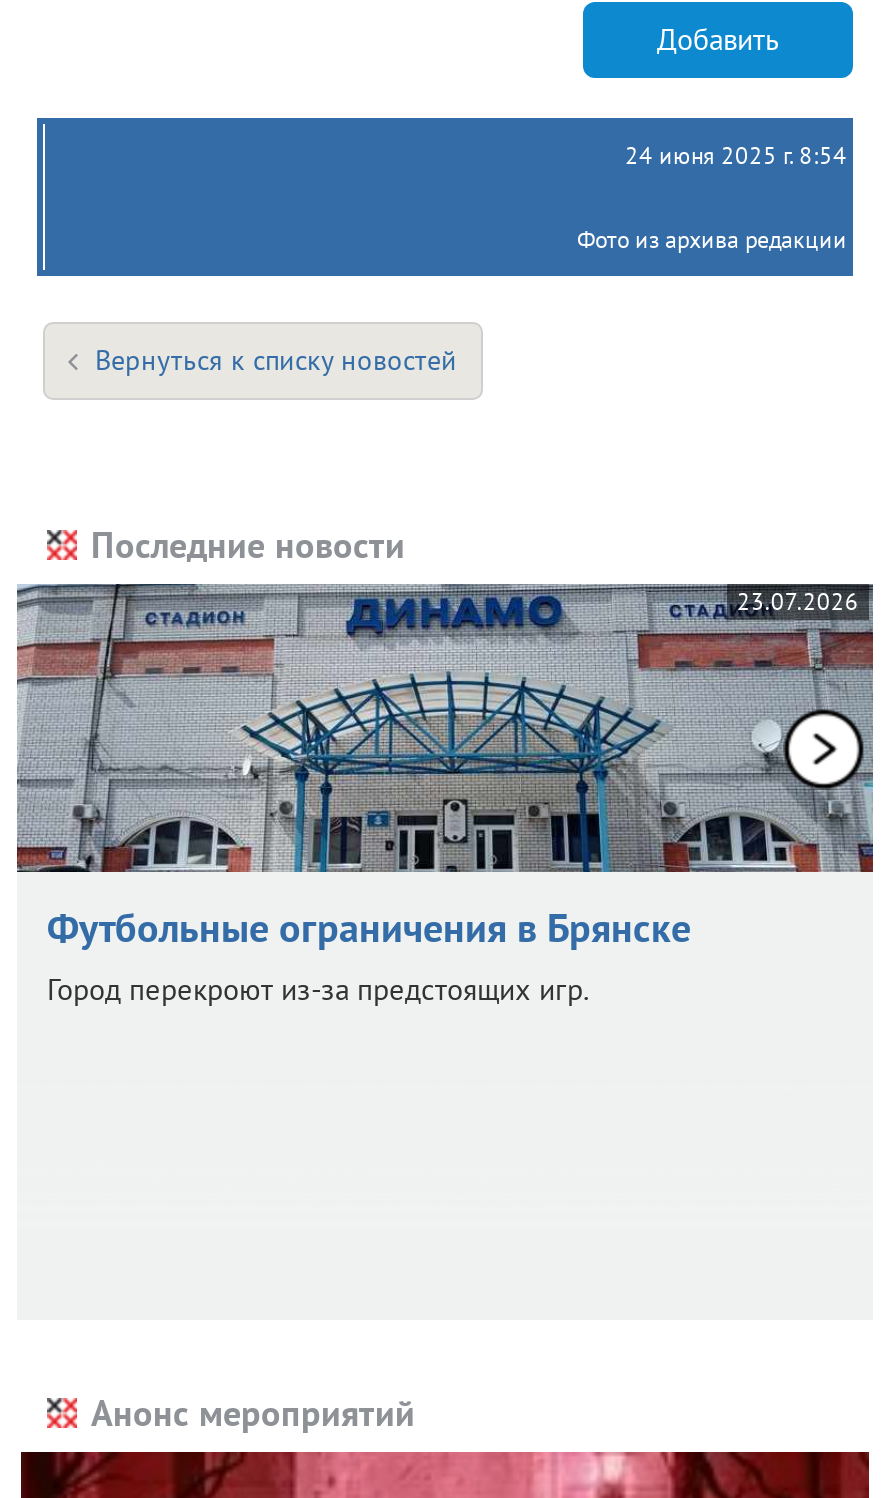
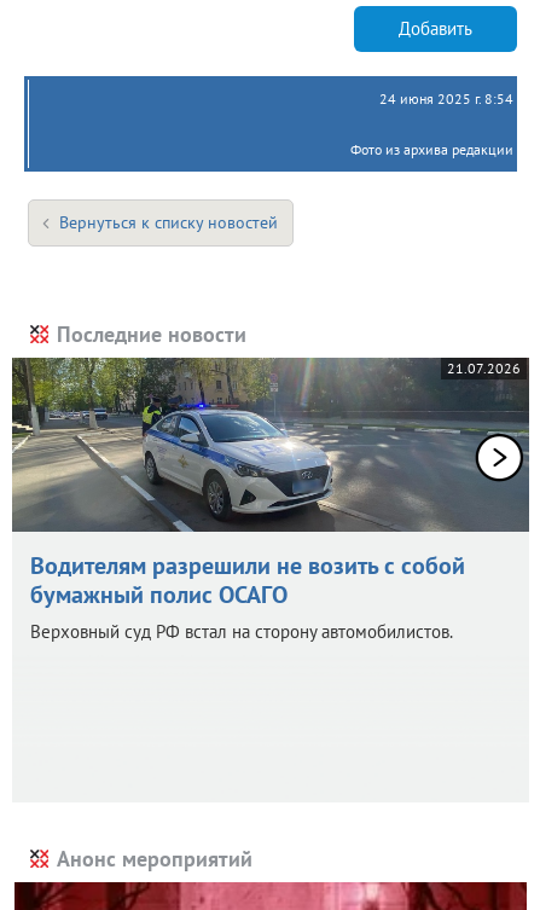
[17,582,873,874] [image] | 23.07.2026 -> [11,357,529,533] [image] | 21.07.2026
[47,901,691,1007] Футбольные ограничения в Брянске | Город перекроют из-за предстоящих игр. -> [30,549,465,642] Водителям разрешили не возить с собой | бумажный полис ОСАГО | Верховный суд РФ встал на сторону автомобилистов.

